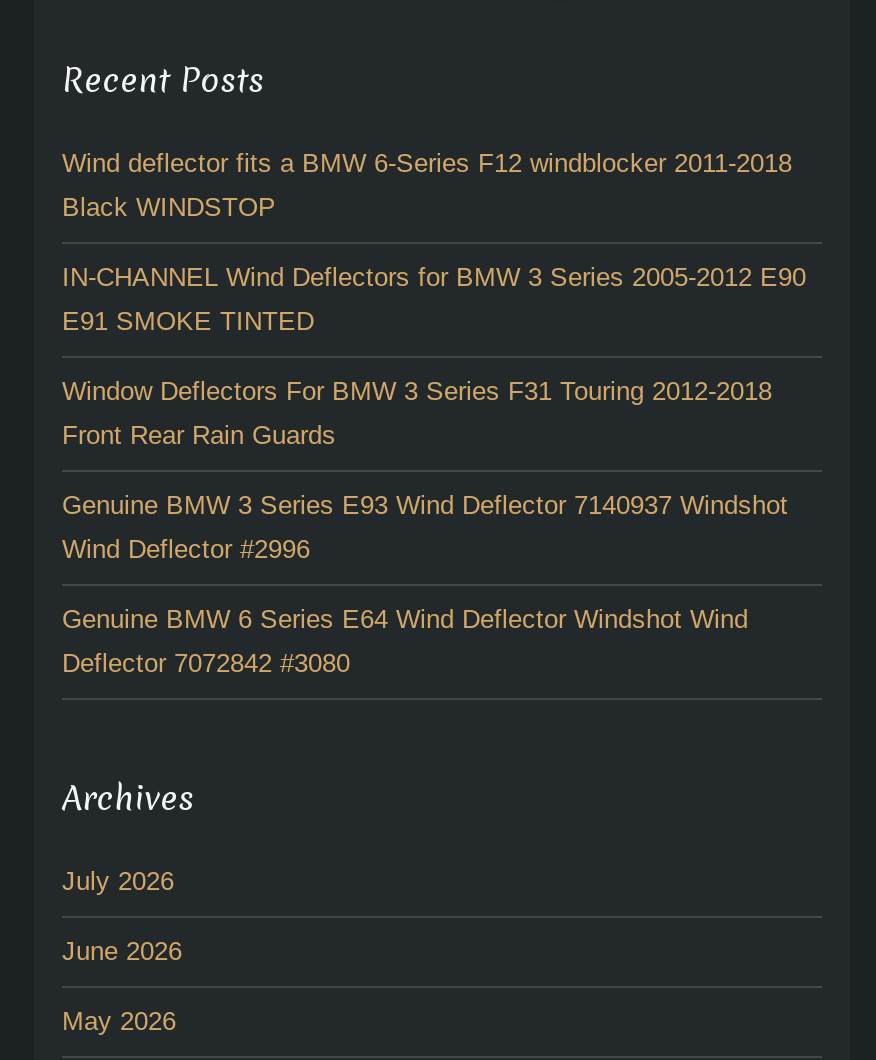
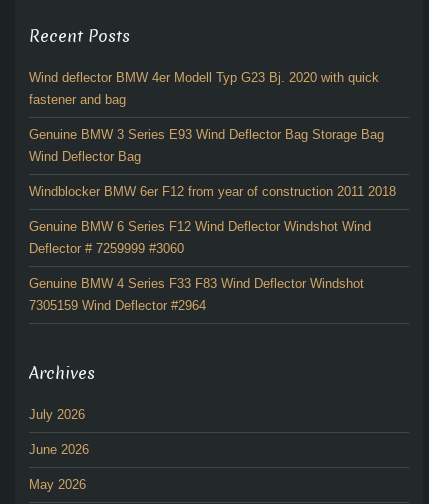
[62,148,806,678] Wind deflector fits a BMW 6-Series F12 windblocker 2011-2018 | Black WINDSTOP | IN-CHANNEL Wind Deflectors for BMW 3 Series 2005-2012 E90 | E91 SMOKE TINTED | Window Deflectors For BMW 3 Series F31 Touring 2012-2018 | Front Rear Rain Guards | Genuine BMW 3 Series E93 Wind Deflector 7140937 Windshot | Wind Deflector #2996 | Genuine BMW 6 Series E64 Wind Deflector Windshot Wind | Deflector 7072842 #3080 -> [29,70,396,313] Wind deflector BMW 4er Modell Typ G23 Bj. 2020 with quick | fastener and bag | Genuine BMW 3 Series E93 Wind Deflector Bag Storage Bag | Wind Deflector Bag | Windblocker BMW 6er F12 from year of construction 2011 2018 | Genuine BMW 6 Series F12 Wind Deflector Windshot Wind | Deflector # 7259999 #3060 | Genuine BMW 4 Series F33 F83 Wind Deflector Windshot | 7305159 Wind Deflector #2964

